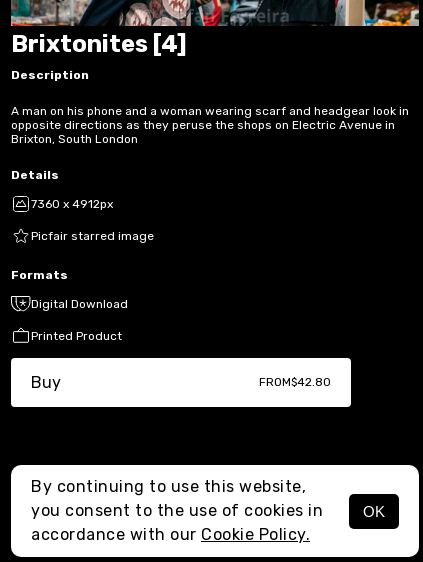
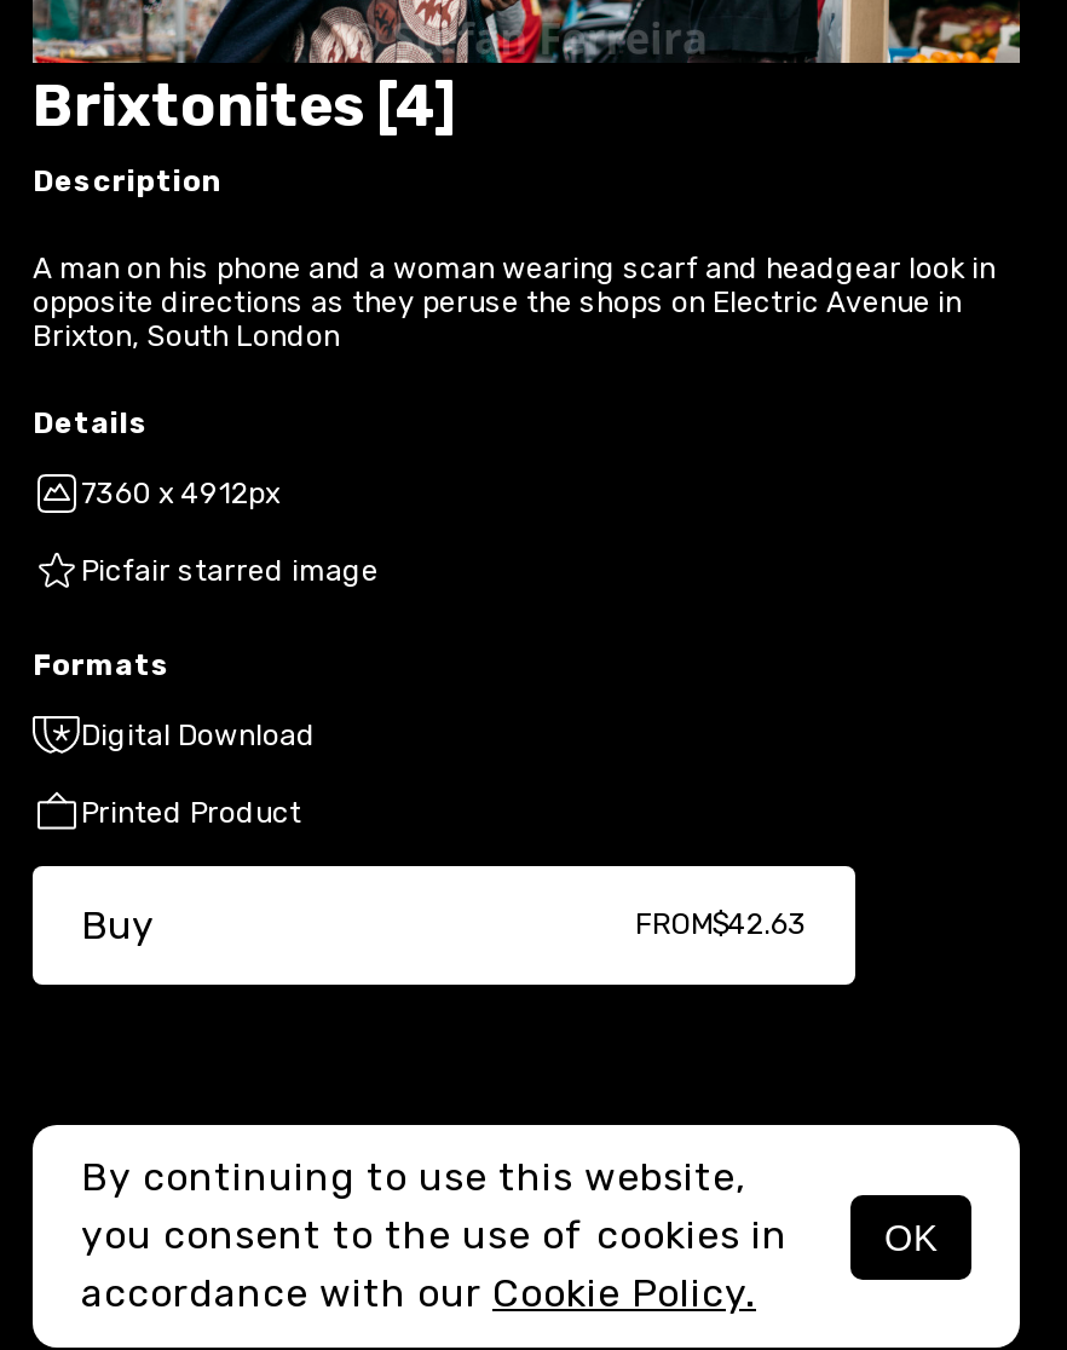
[259,375,331,389] FROM$42.80 -> [635,908,807,942] FROM$42.63

